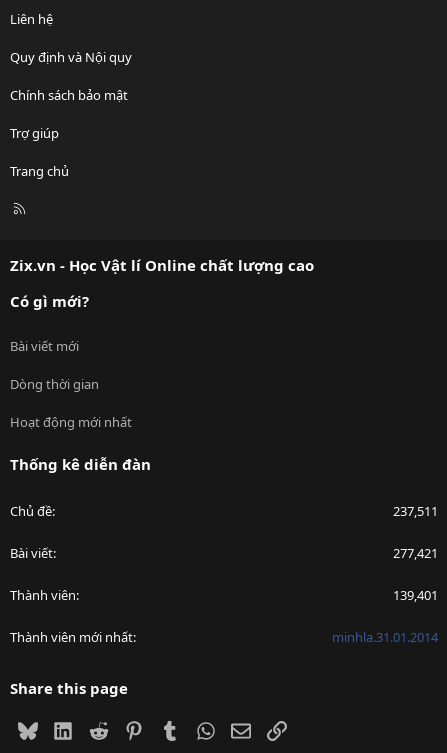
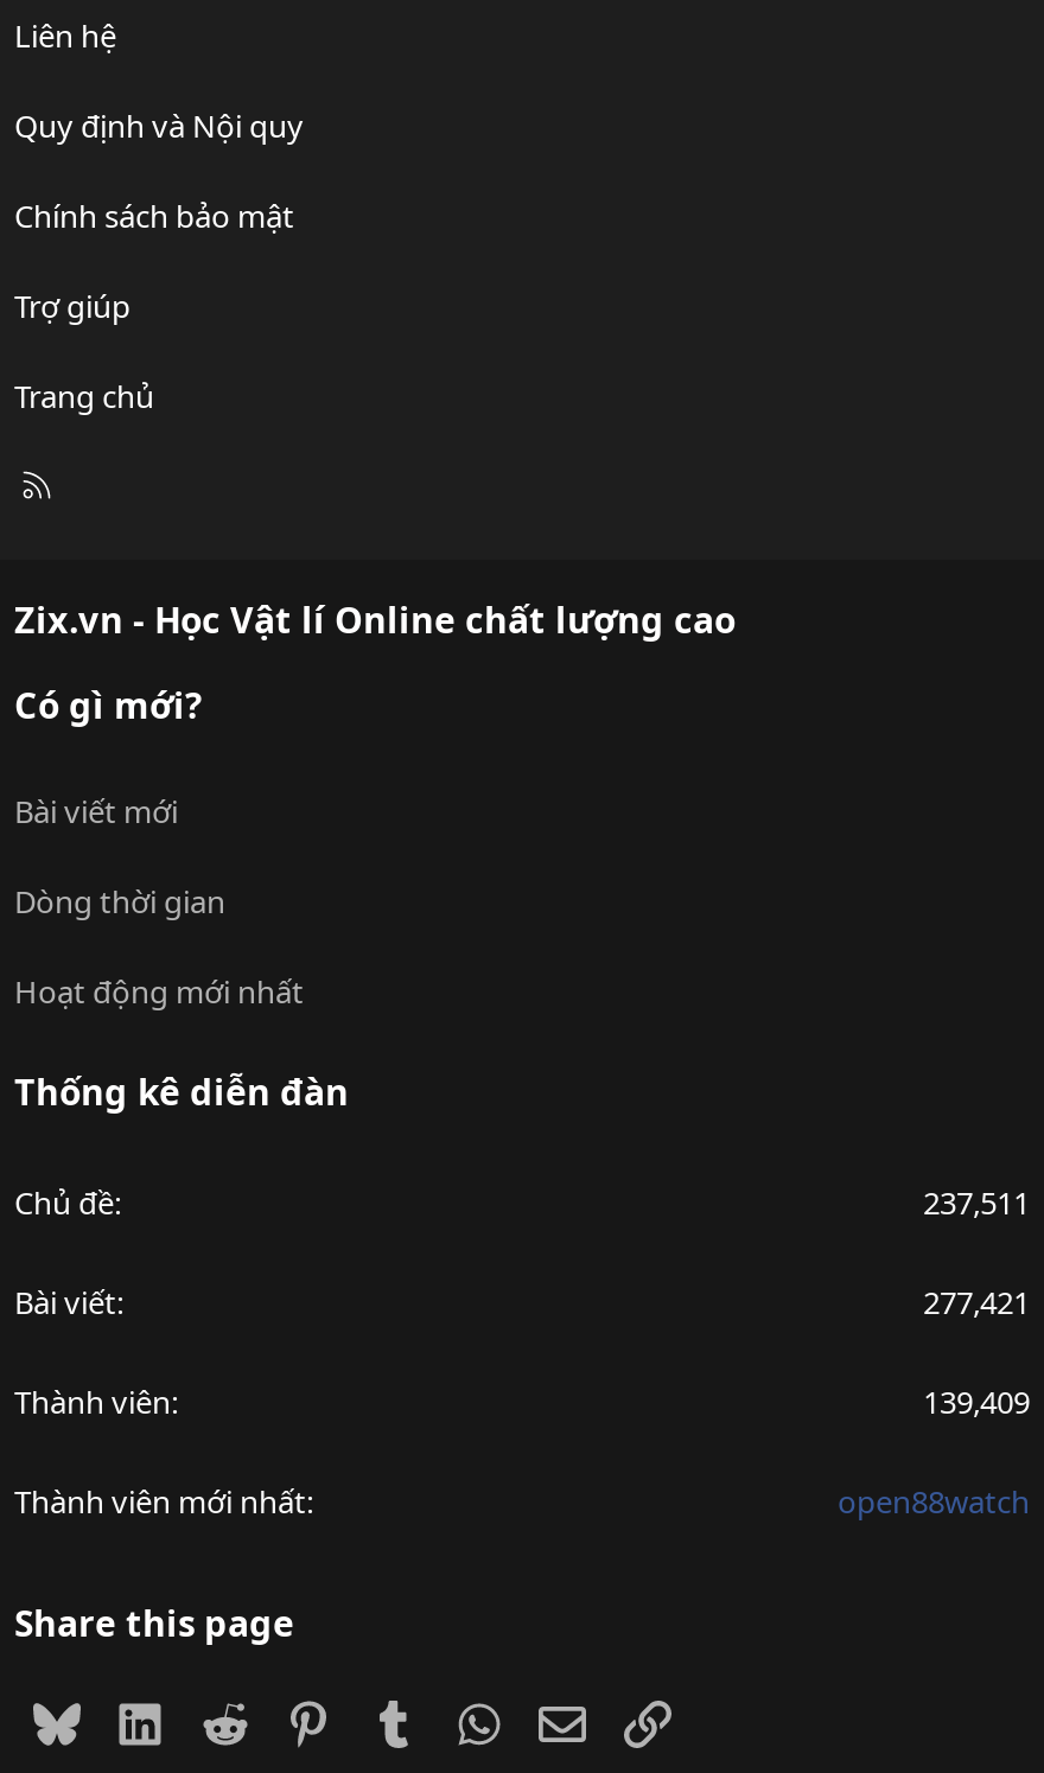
[393,586,438,604] 139,401 -> [923,1380,1030,1422] 139,409
[332,628,438,646] minhla.31.01.2014 -> [838,1479,1030,1522] open88watch

